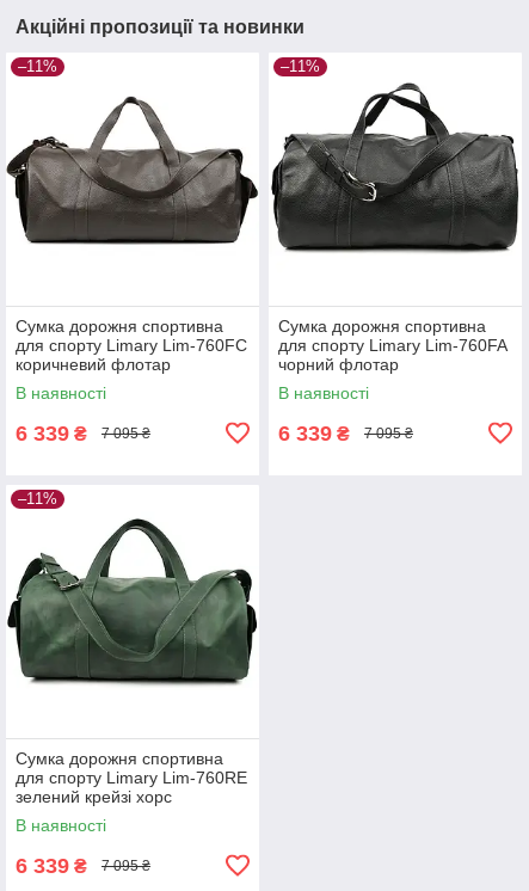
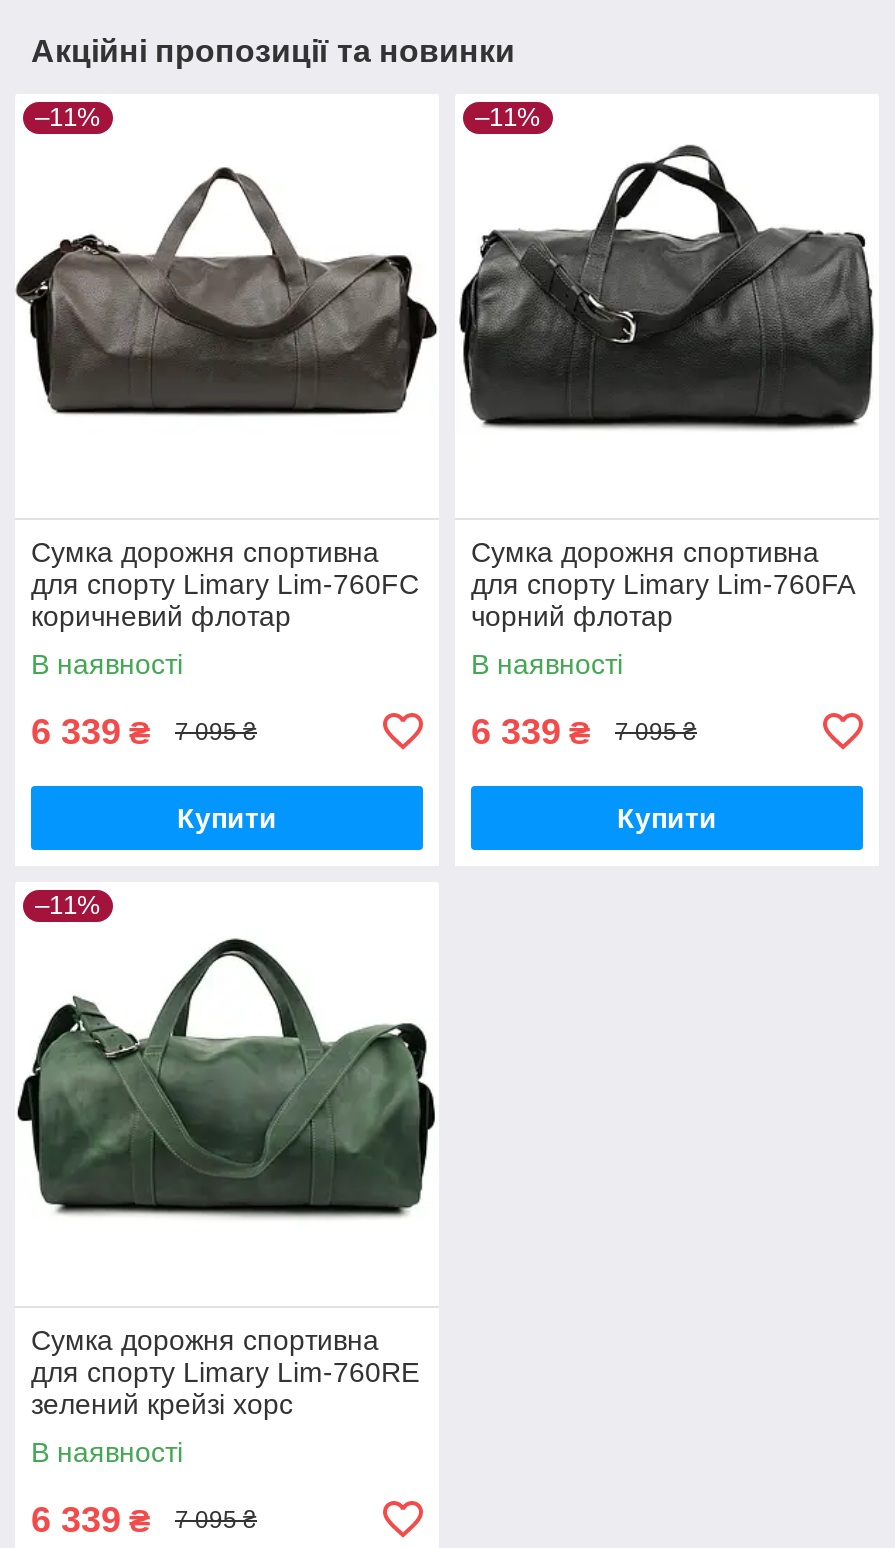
none -> [177,802,277,834] Купити
none -> [617,802,717,834] Купити

